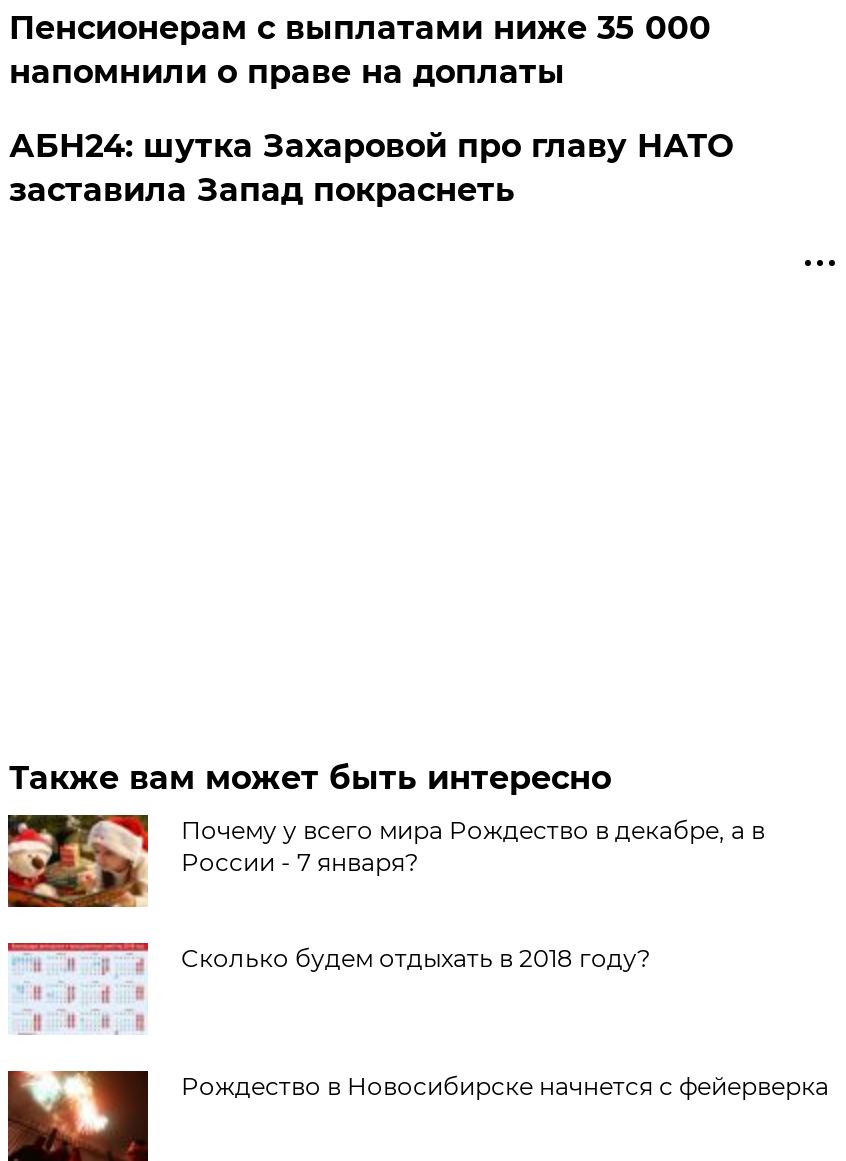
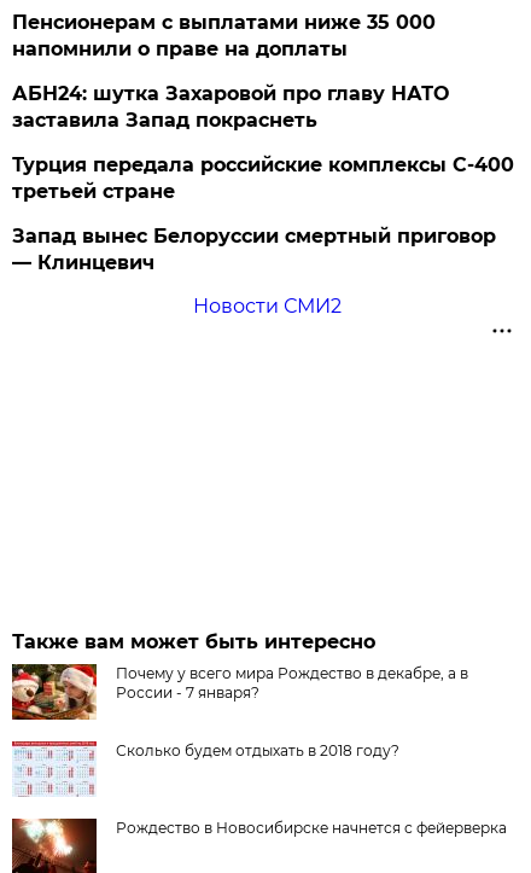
none -> [13,153,515,318] Турция передала российские комплексы С-400 | третьей стране | Запад вынес Белоруссии смертный приговор | — Клинцевич | Новости СМИ2

